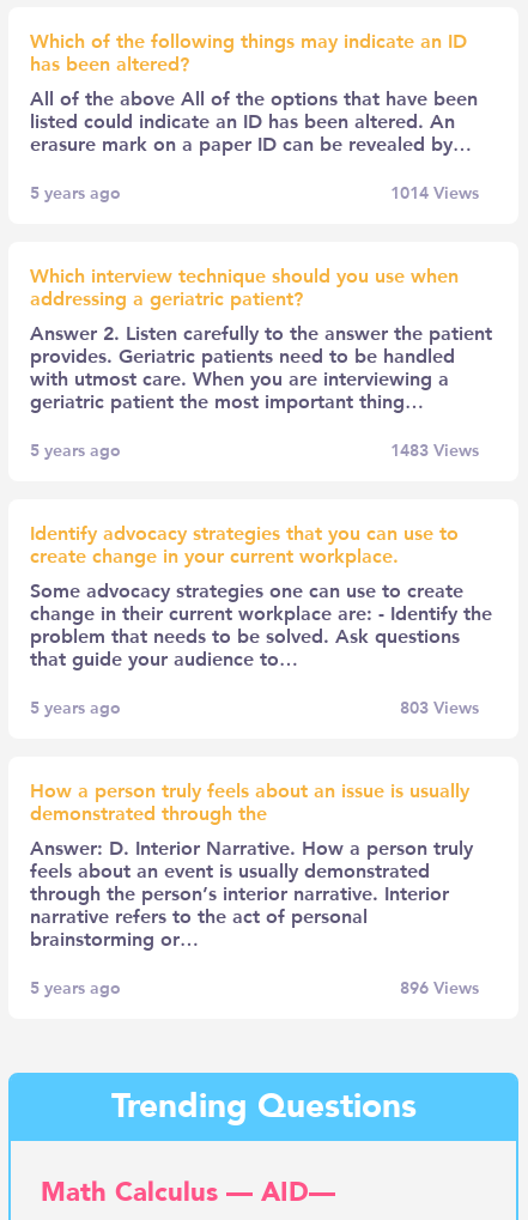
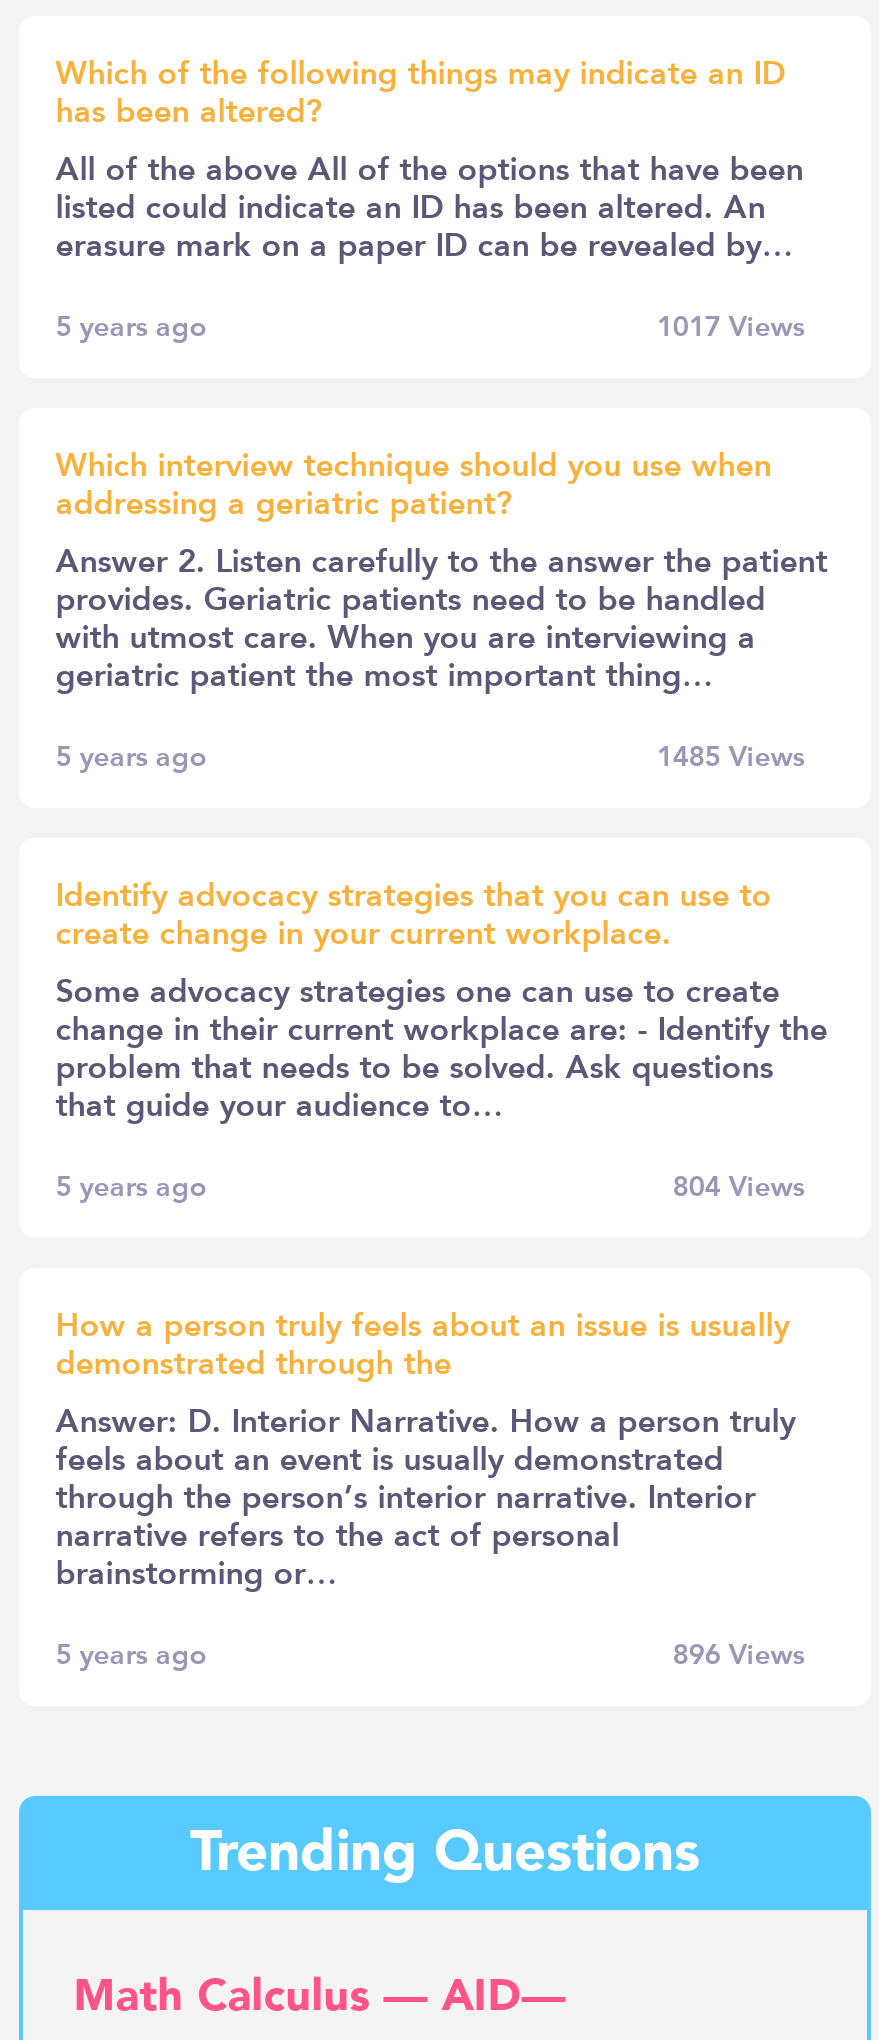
[390,181,479,203] 1014 Views -> [657,307,805,343] 1017 Views
[390,439,479,460] 1483 Views -> [657,737,805,773] 1485 Views
[400,696,479,718] 803 Views -> [673,1167,805,1203] 804 Views

